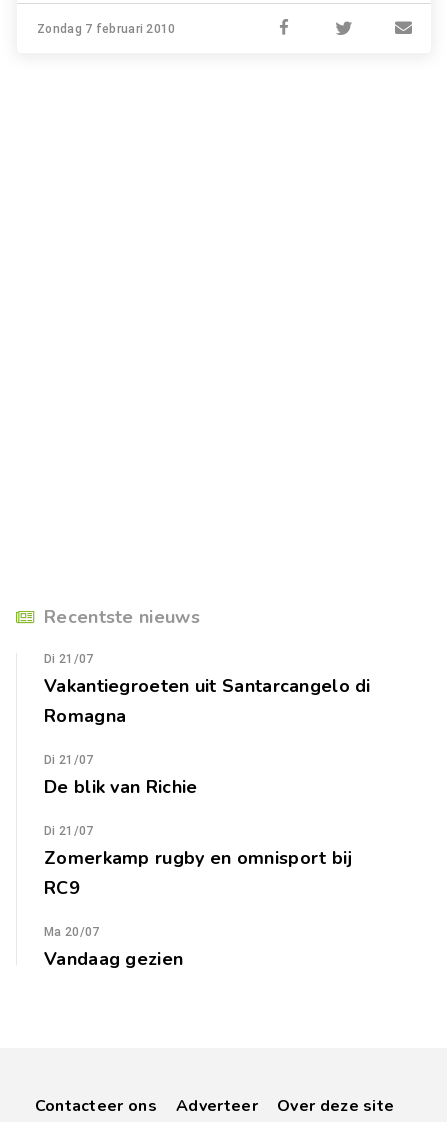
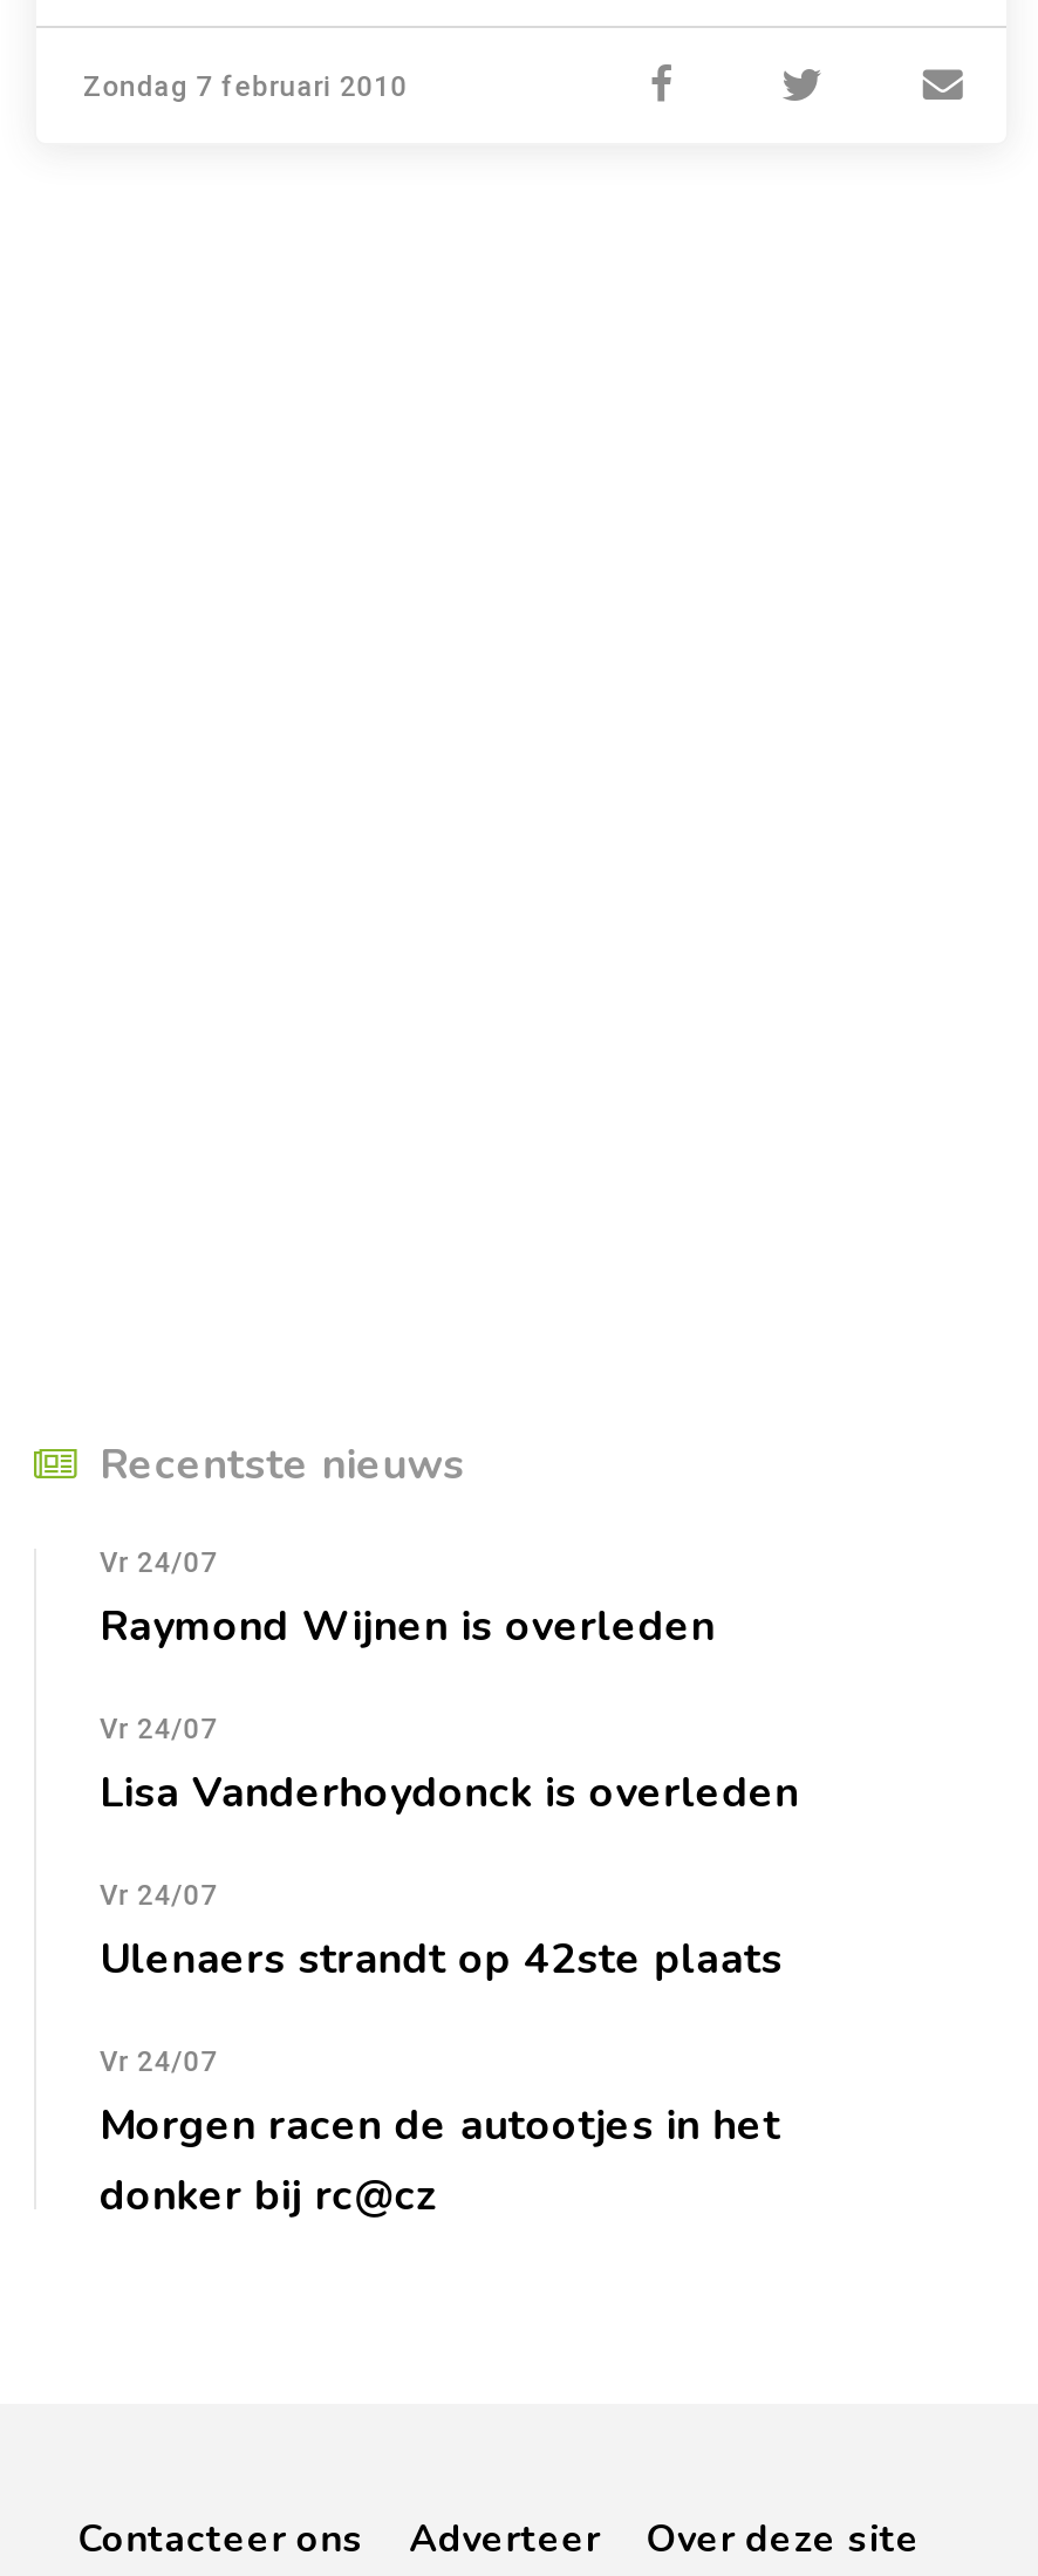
[44,652,371,728] Di 21/07 | Vakantiegroeten uit Santarcangelo di | Romagna -> [100,1546,715,1654] Vr 24/07 | Raymond Wijnen is overleden
[44,753,197,799] Di 21/07 | De blik van Richie -> [100,1713,799,1820] Vr 24/07 | Lisa Vanderhoydonck is overleden
[44,824,352,900] Di 21/07 | Zomerkamp rugby en omnisport bij | RC9 -> [100,1879,783,1987] Vr 24/07 | Ulenaers strandt op 42ste plaats
[44,925,183,971] Ma 20/07 | Vandaag gezien -> [100,2045,780,2223] Vr 24/07 | Morgen racen de autootjes in het | donker bij rc@cz

